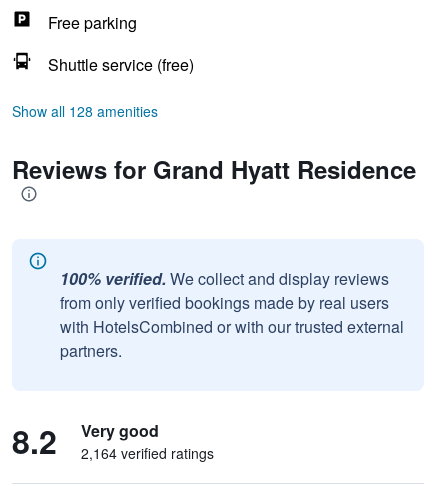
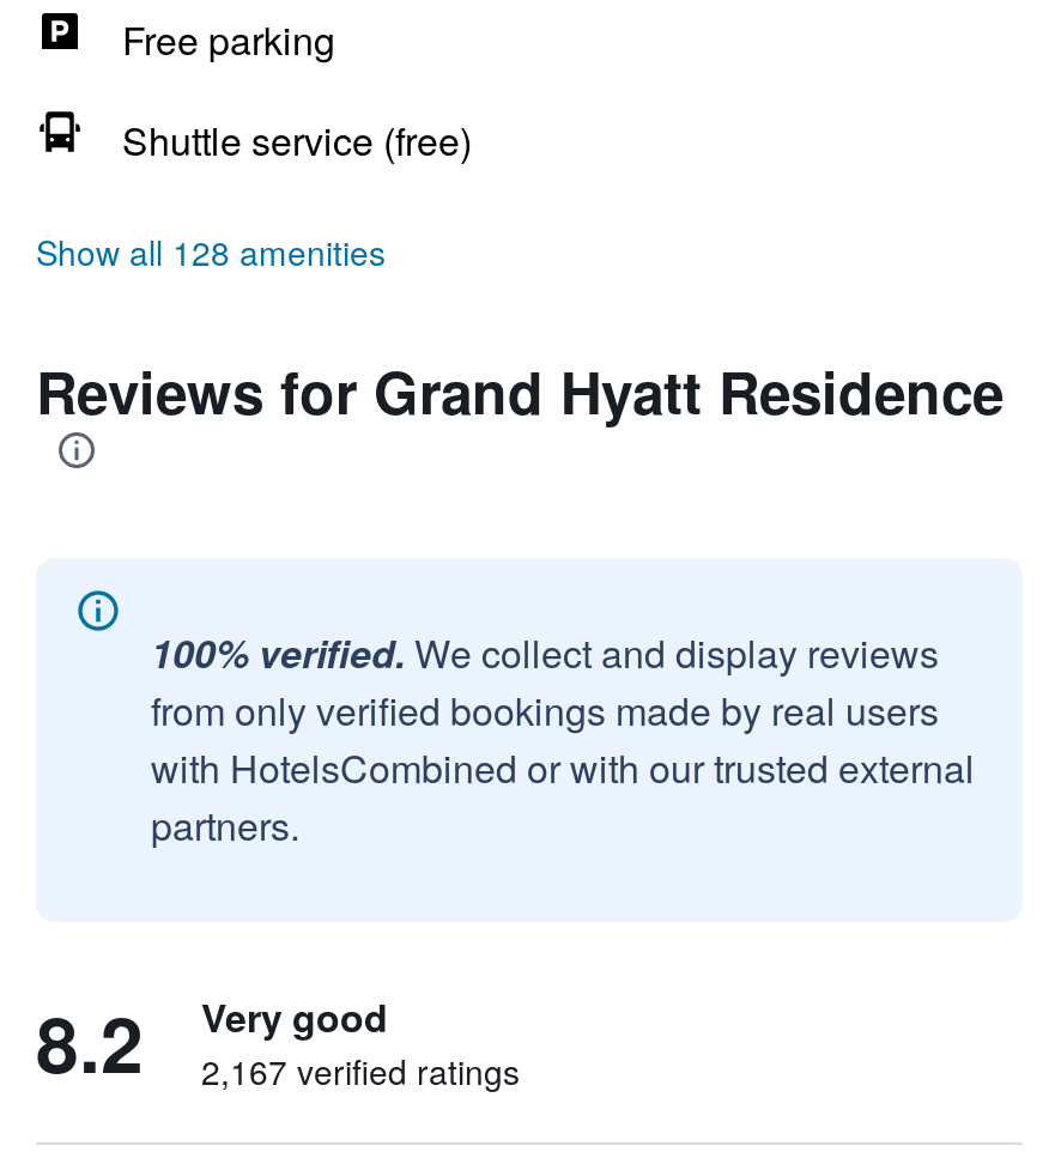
[81,443,214,463] 2,164 verified ratings -> [201,1047,520,1095] 2,167 verified ratings

